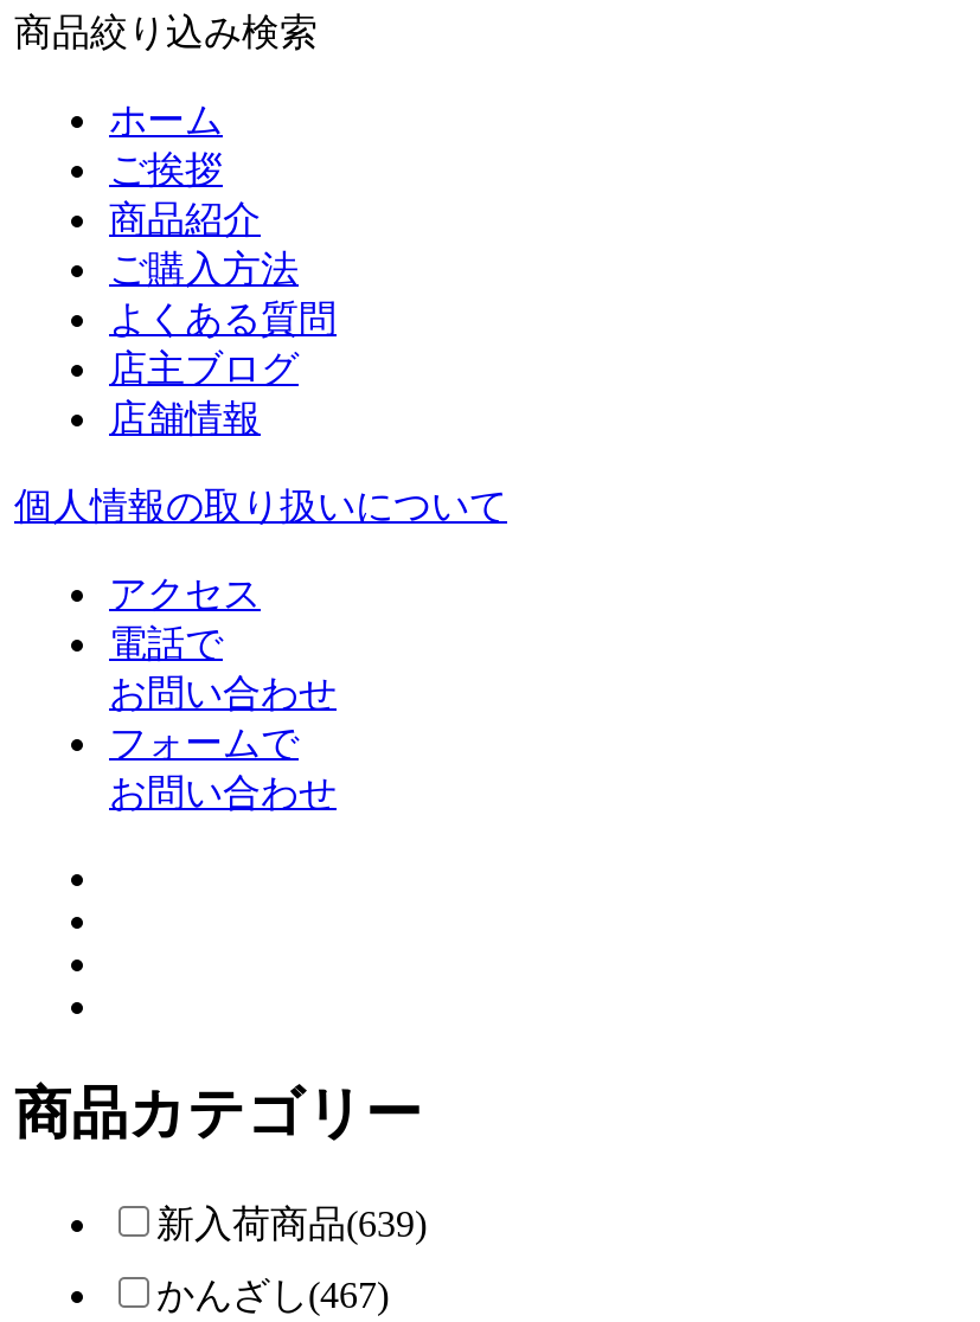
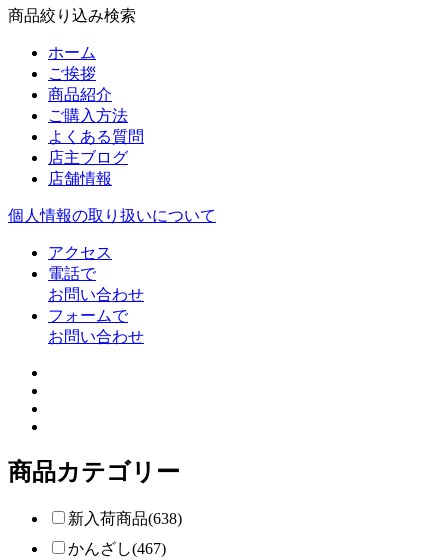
[156,1203,427,1243] 新入荷商品(639) -> [68,510,182,527] 新入荷商品(638)

